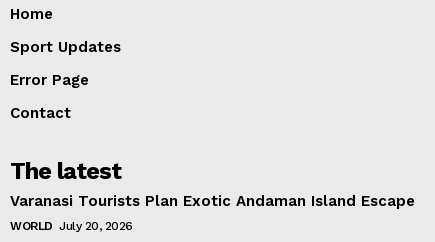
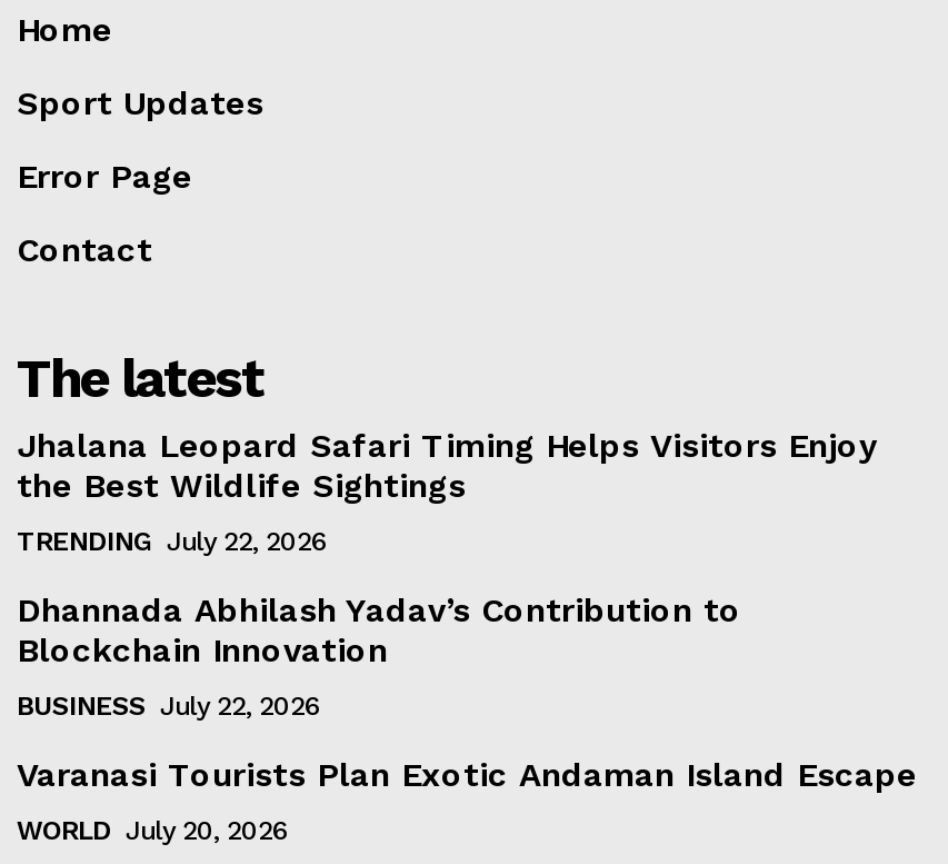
none -> [17,425,877,721] Jhalana Leopard Safari Timing Helps Visitors Enjoy | the Best Wildlife Sightings | TRENDING July 22, 2026 | Dhannada Abhilash Yadav’s Contribution to | Blockchain Innovation | BUSINESS July 22, 2026

